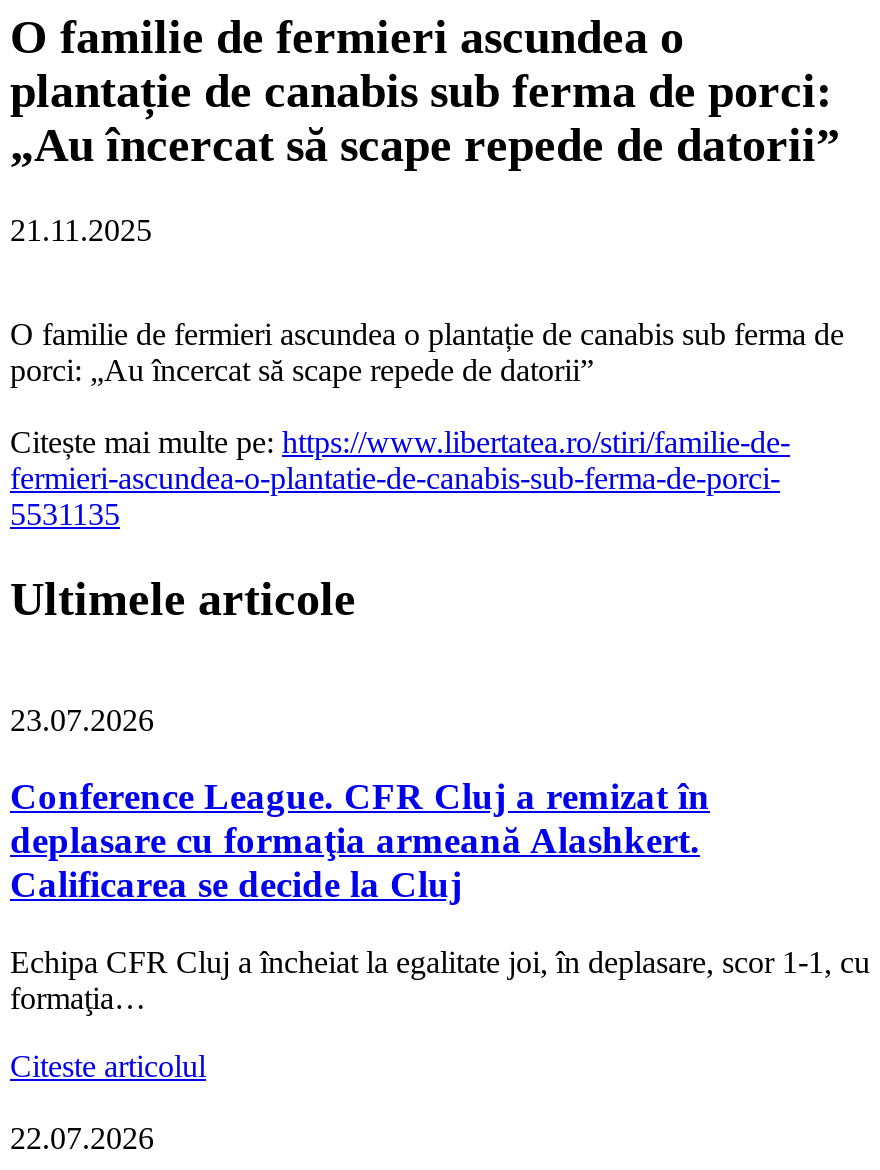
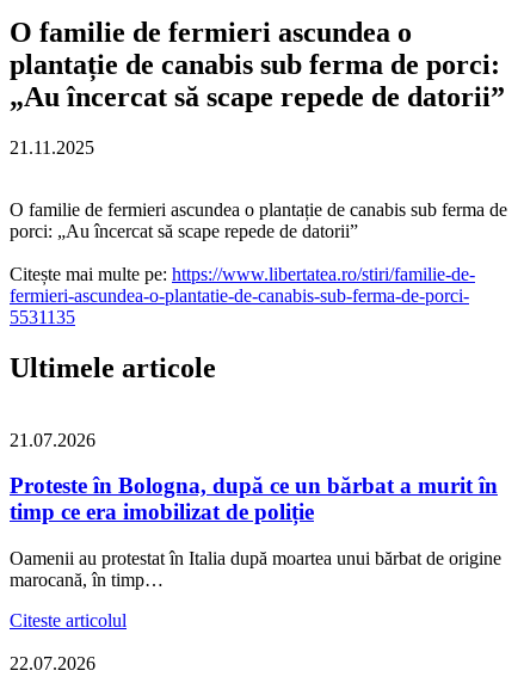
[10,702,154,736] 23.07.2026 -> [10,429,95,450] 21.07.2026
[10,776,710,906] Conference League. CFR Cluj a remizat în | deplasare cu formaţia armeană Alashkert. | Calificarea se decide la Cluj -> [10,473,498,525] Proteste în Bologna, după ce un bărbat a murit în | timp ce era imobilizat de poliție
[10,945,870,1015] Echipa CFR Cluj a încheiat la egalitate joi, în deplasare, scor 1-1, cu | formaţia… -> [10,548,501,590] Oamenii au protestat în Italia după moartea unui bărbat de origine | marocană, în timp…

